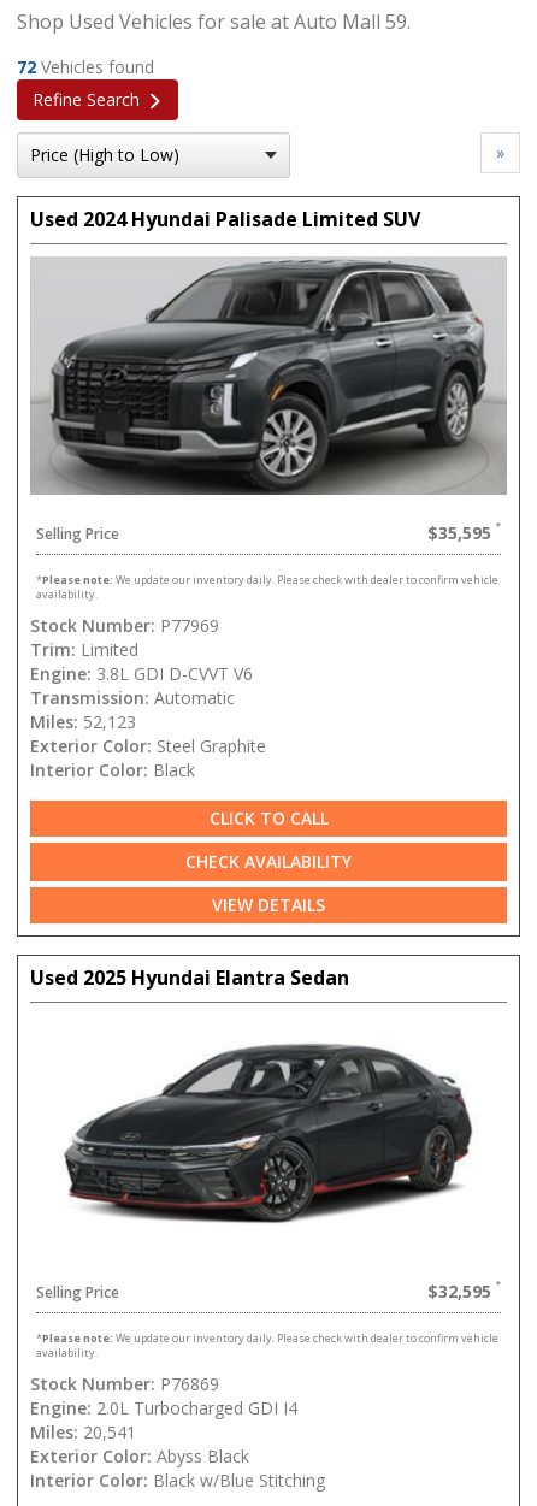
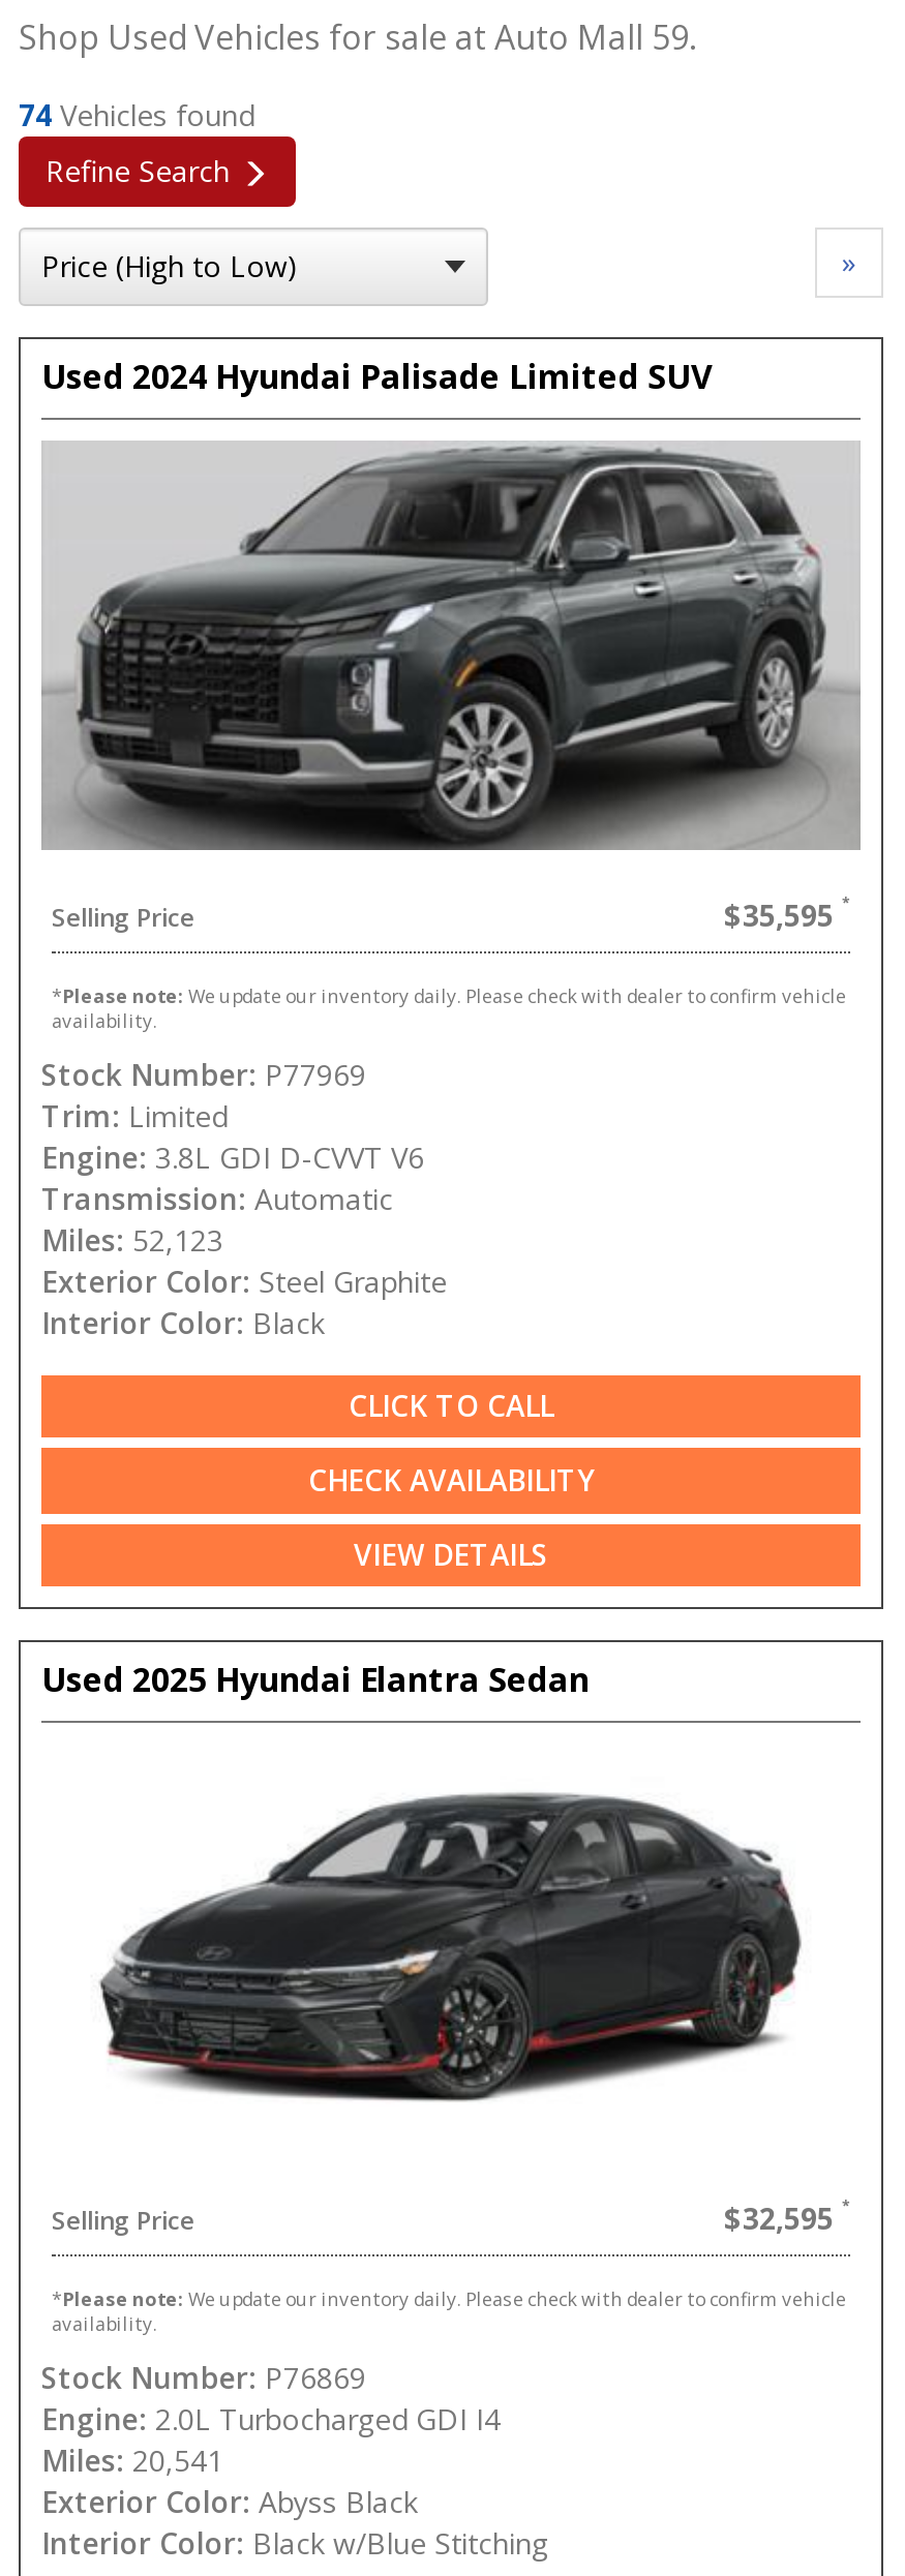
[17,55,154,78] 72 Vehicles found -> [19,95,254,135] 74 Vehicles found

